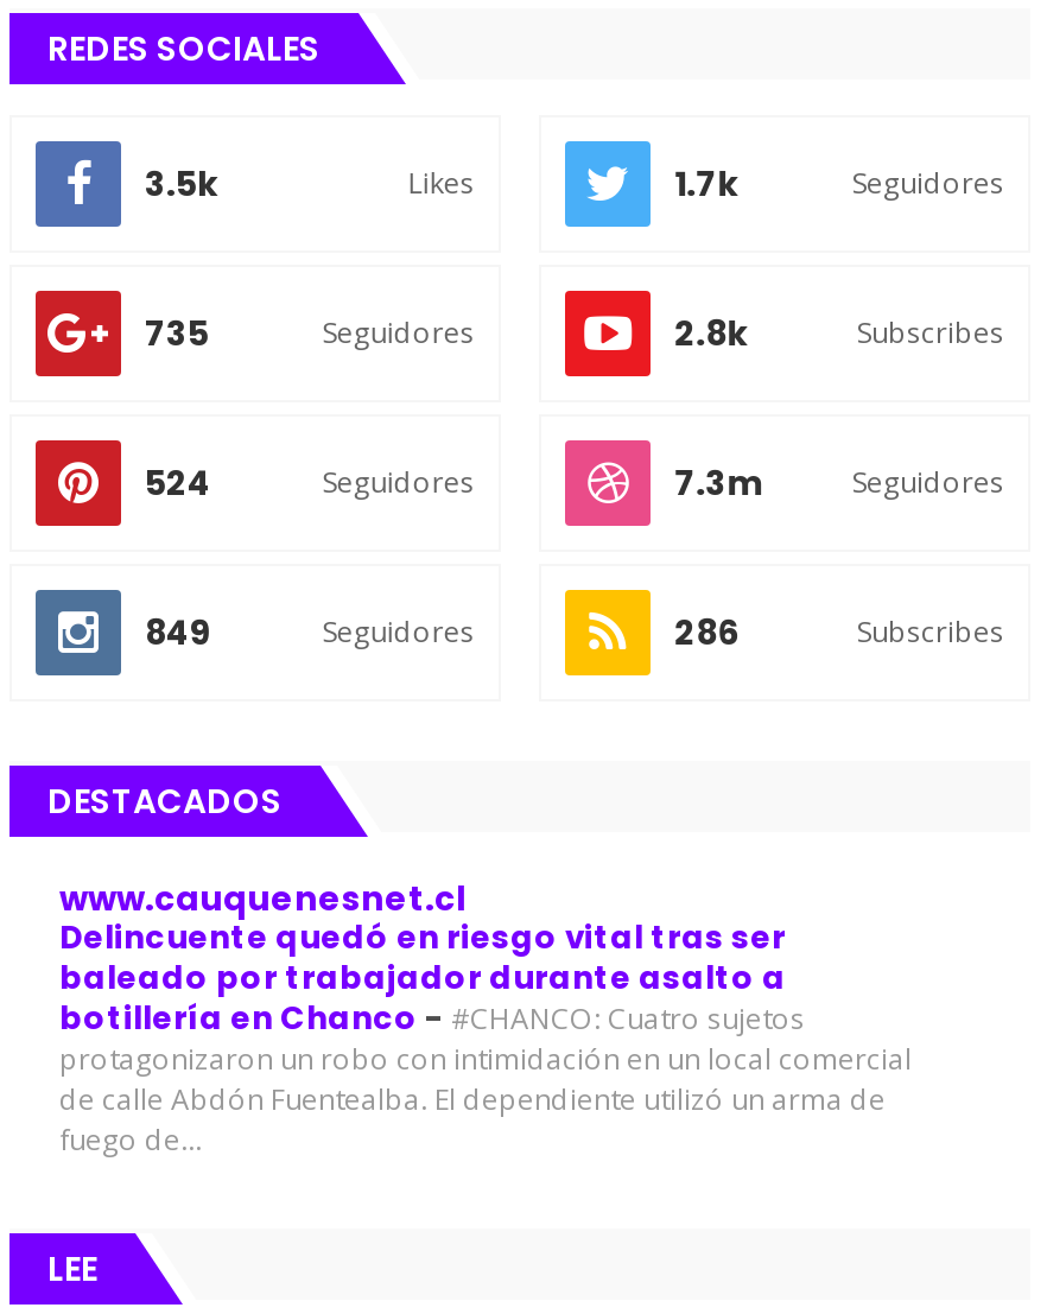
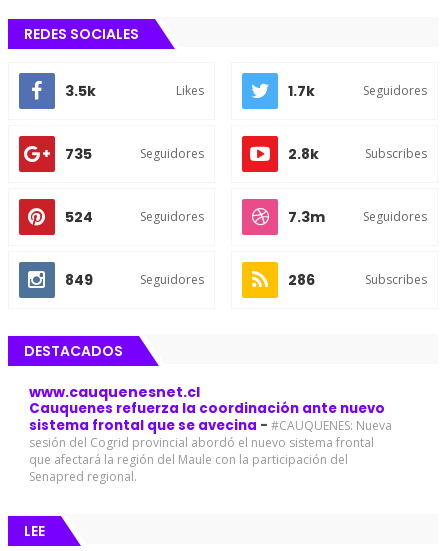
[59,916,912,1160] Delincuente quedó en riesgo vital tras ser | baleado por trabajador durante asalto a | botillería en Chanco - #CHANCO: Cuatro sujetos | protagonizaron un robo con intimidación en un local comercial | de calle Abdón Fuentealba. El dependiente utilizó un arma de | fuego de... -> [29,399,392,485] Cauquenes refuerza la coordinación ante nuevo | sistema frontal que se avecina - #CAUQUENES: Nueva | sesión del Cogrid provincial abordó el nuevo sistema frontal | que afectará la región del Maule con la participación del | Senapred regional.

